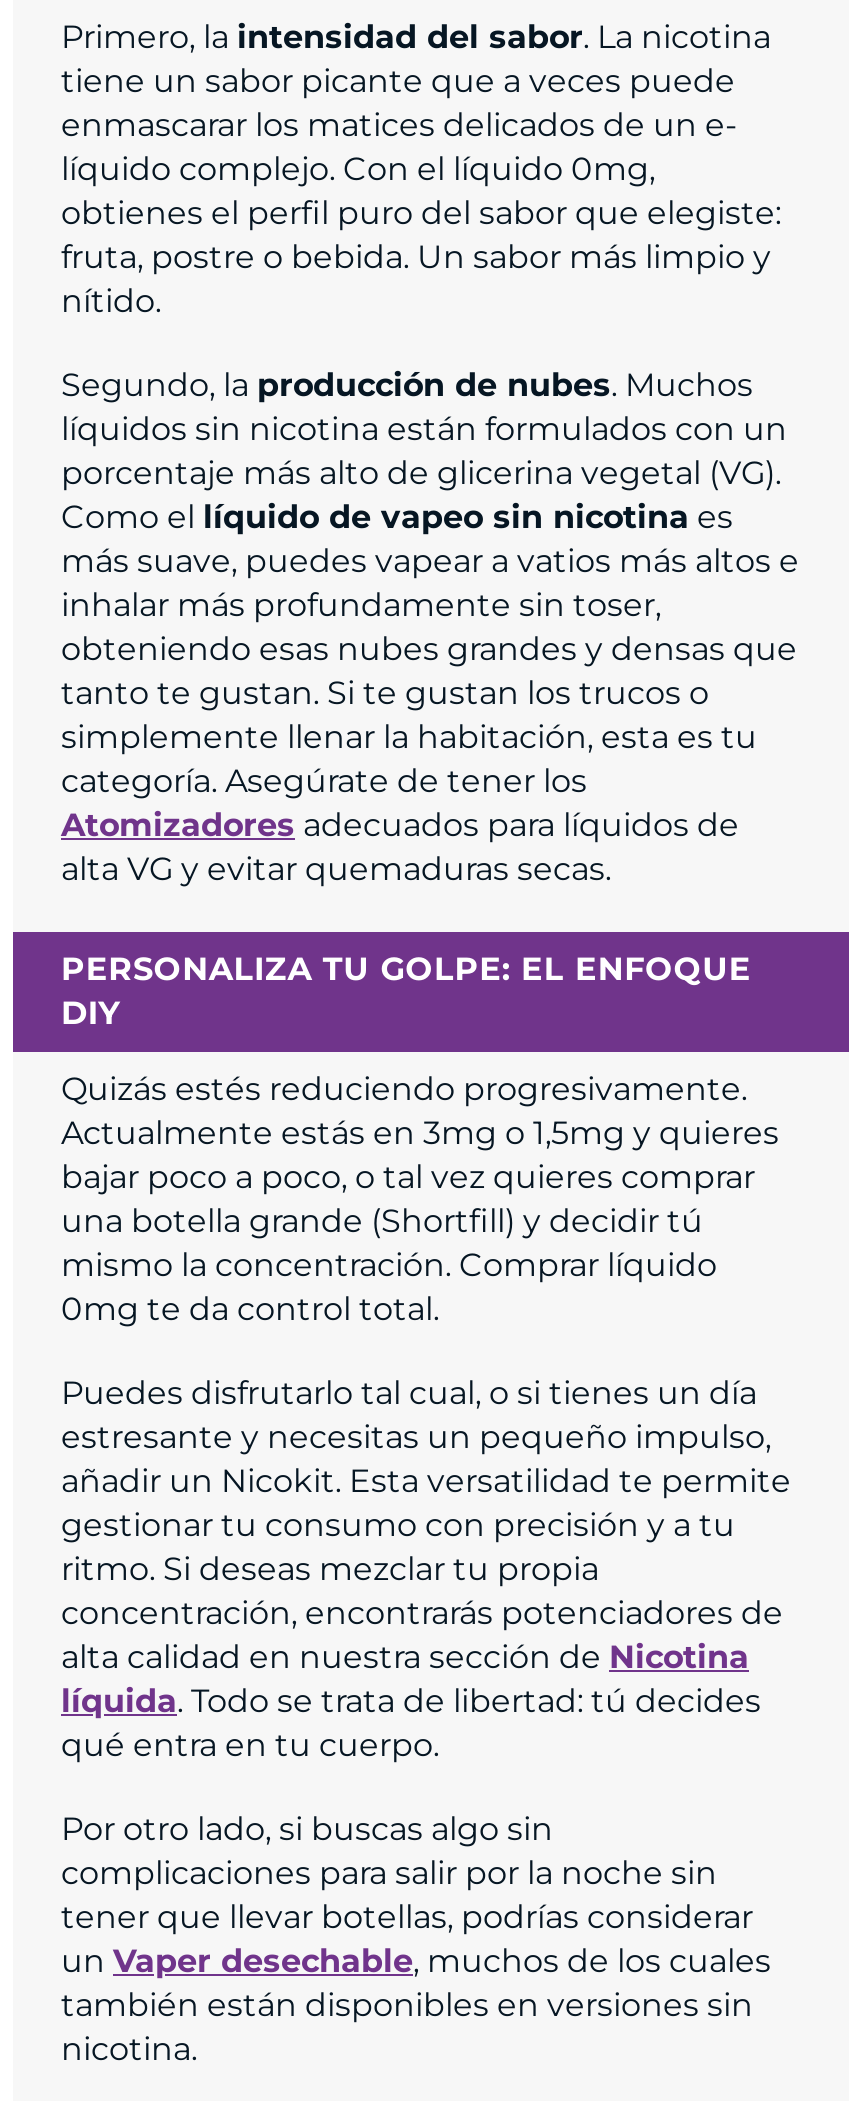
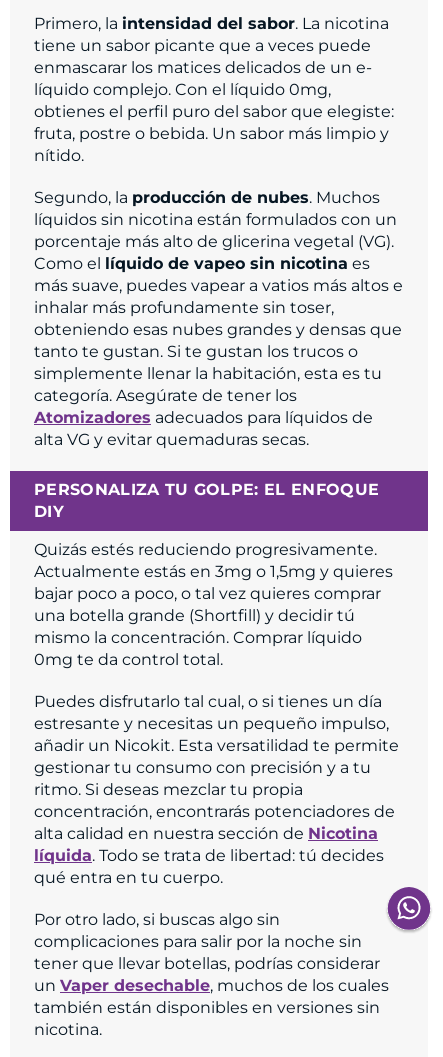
none -> [386,886,432,932] [image]

